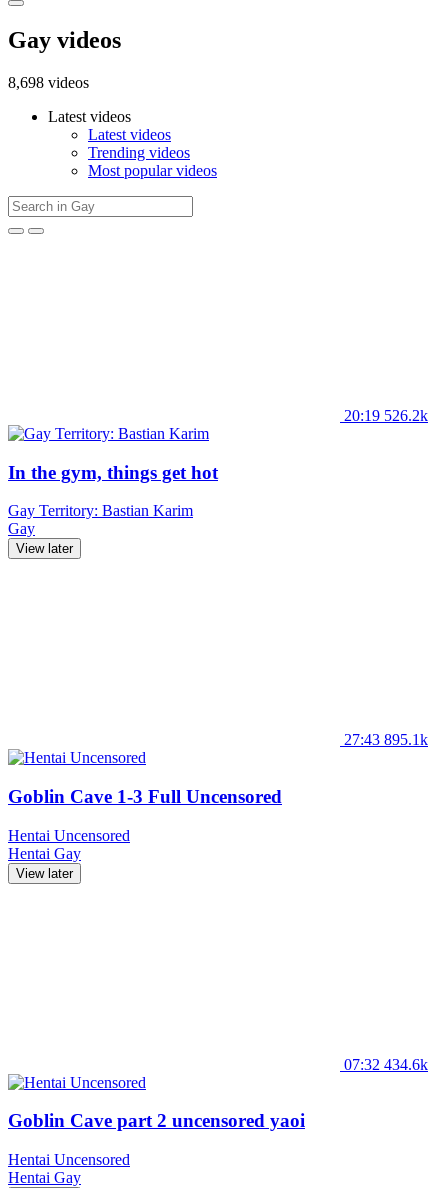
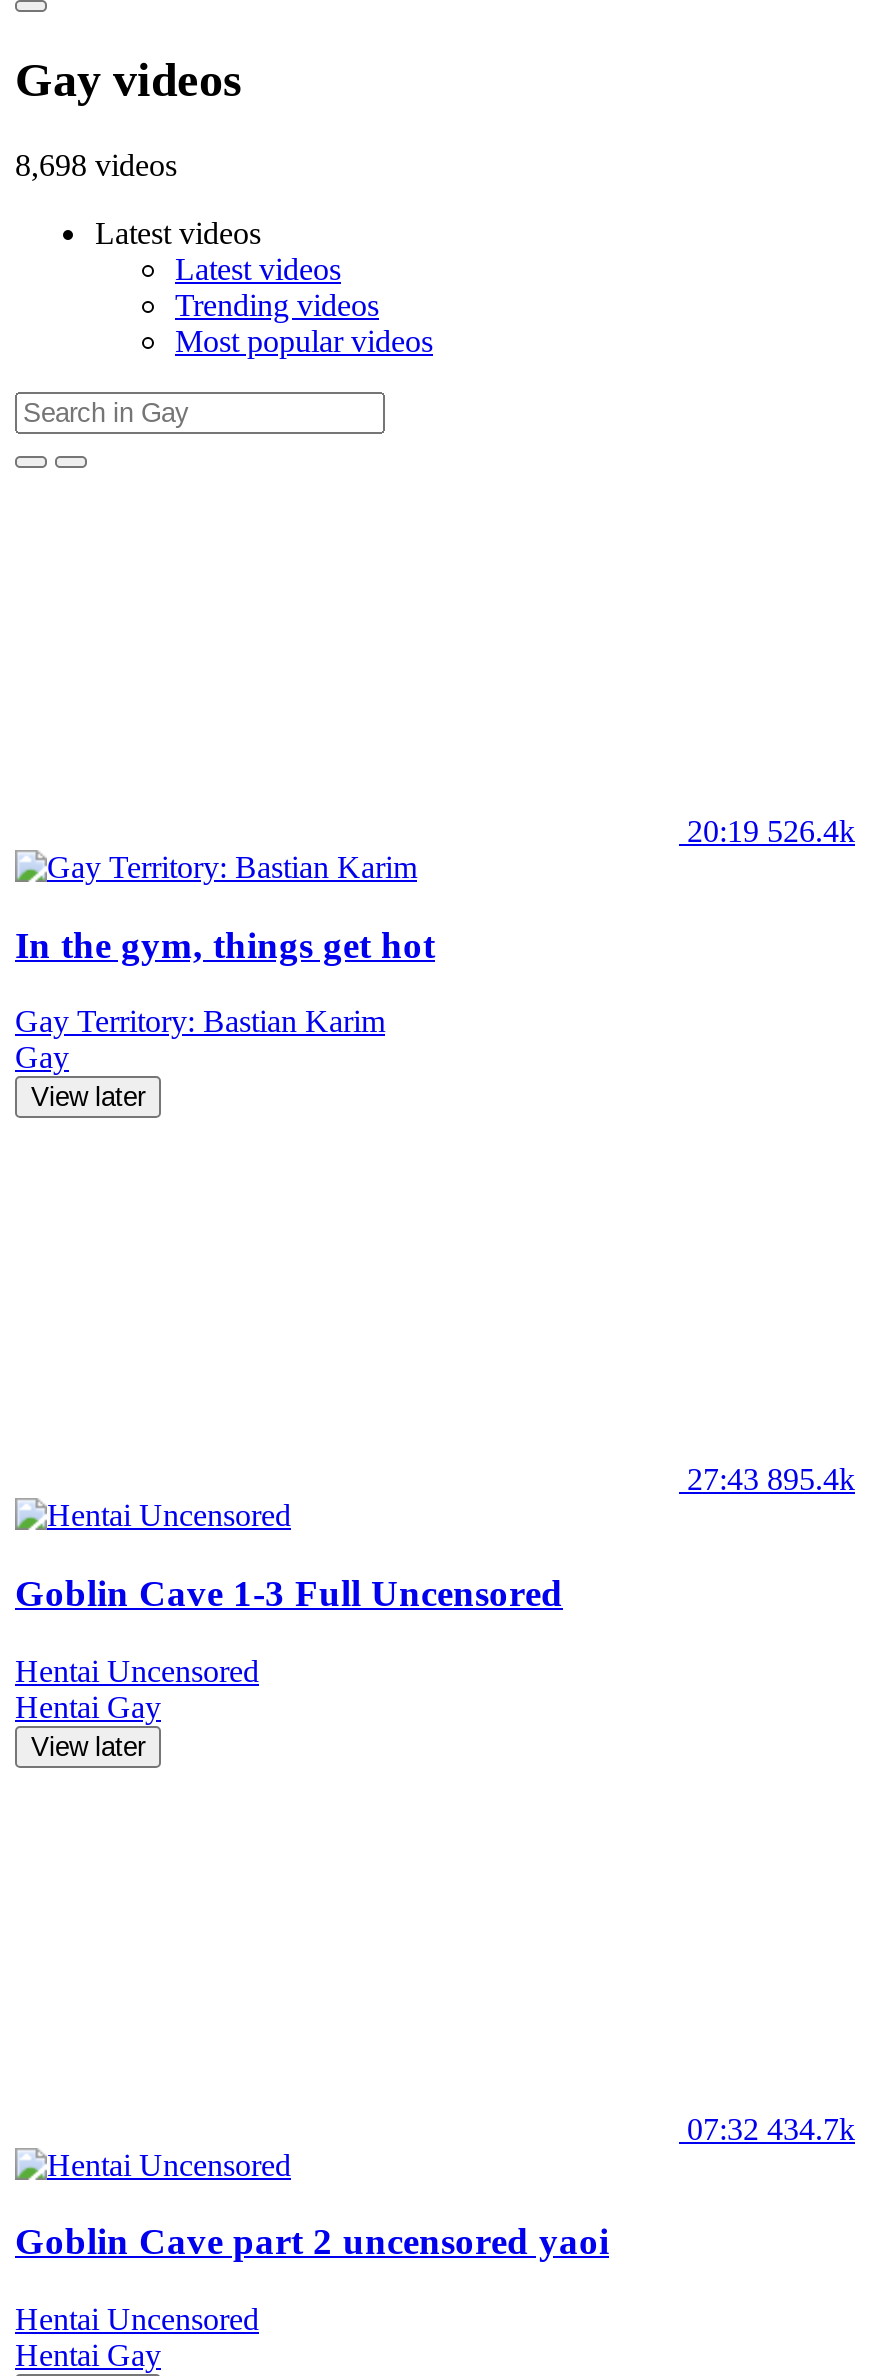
[344,407,428,424] 20:19 526.2k -> [687,814,855,848] 20:19 526.4k
[344,731,428,748] 27:43 895.1k -> [687,1462,855,1496] 27:43 895.4k
[344,1056,428,1073] 07:32 434.6k -> [687,2111,855,2145] 07:32 434.7k

